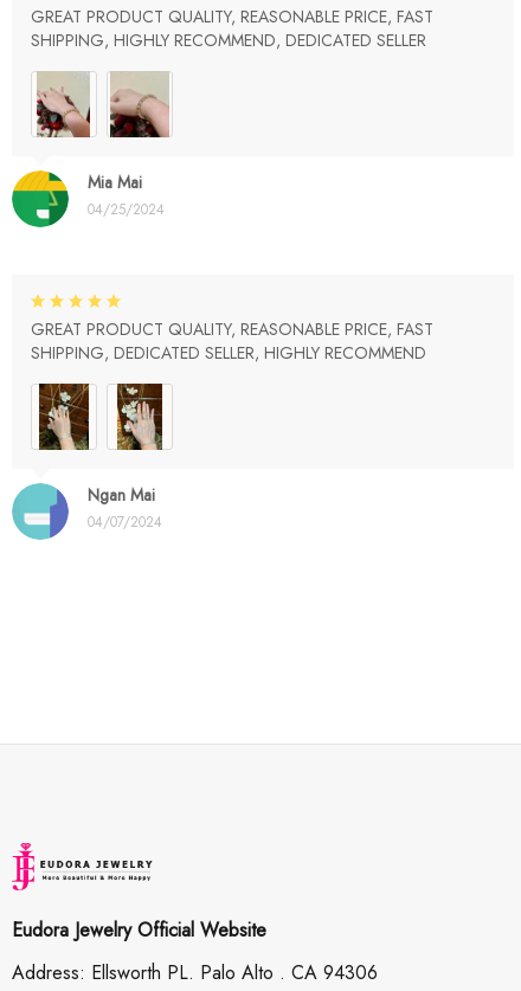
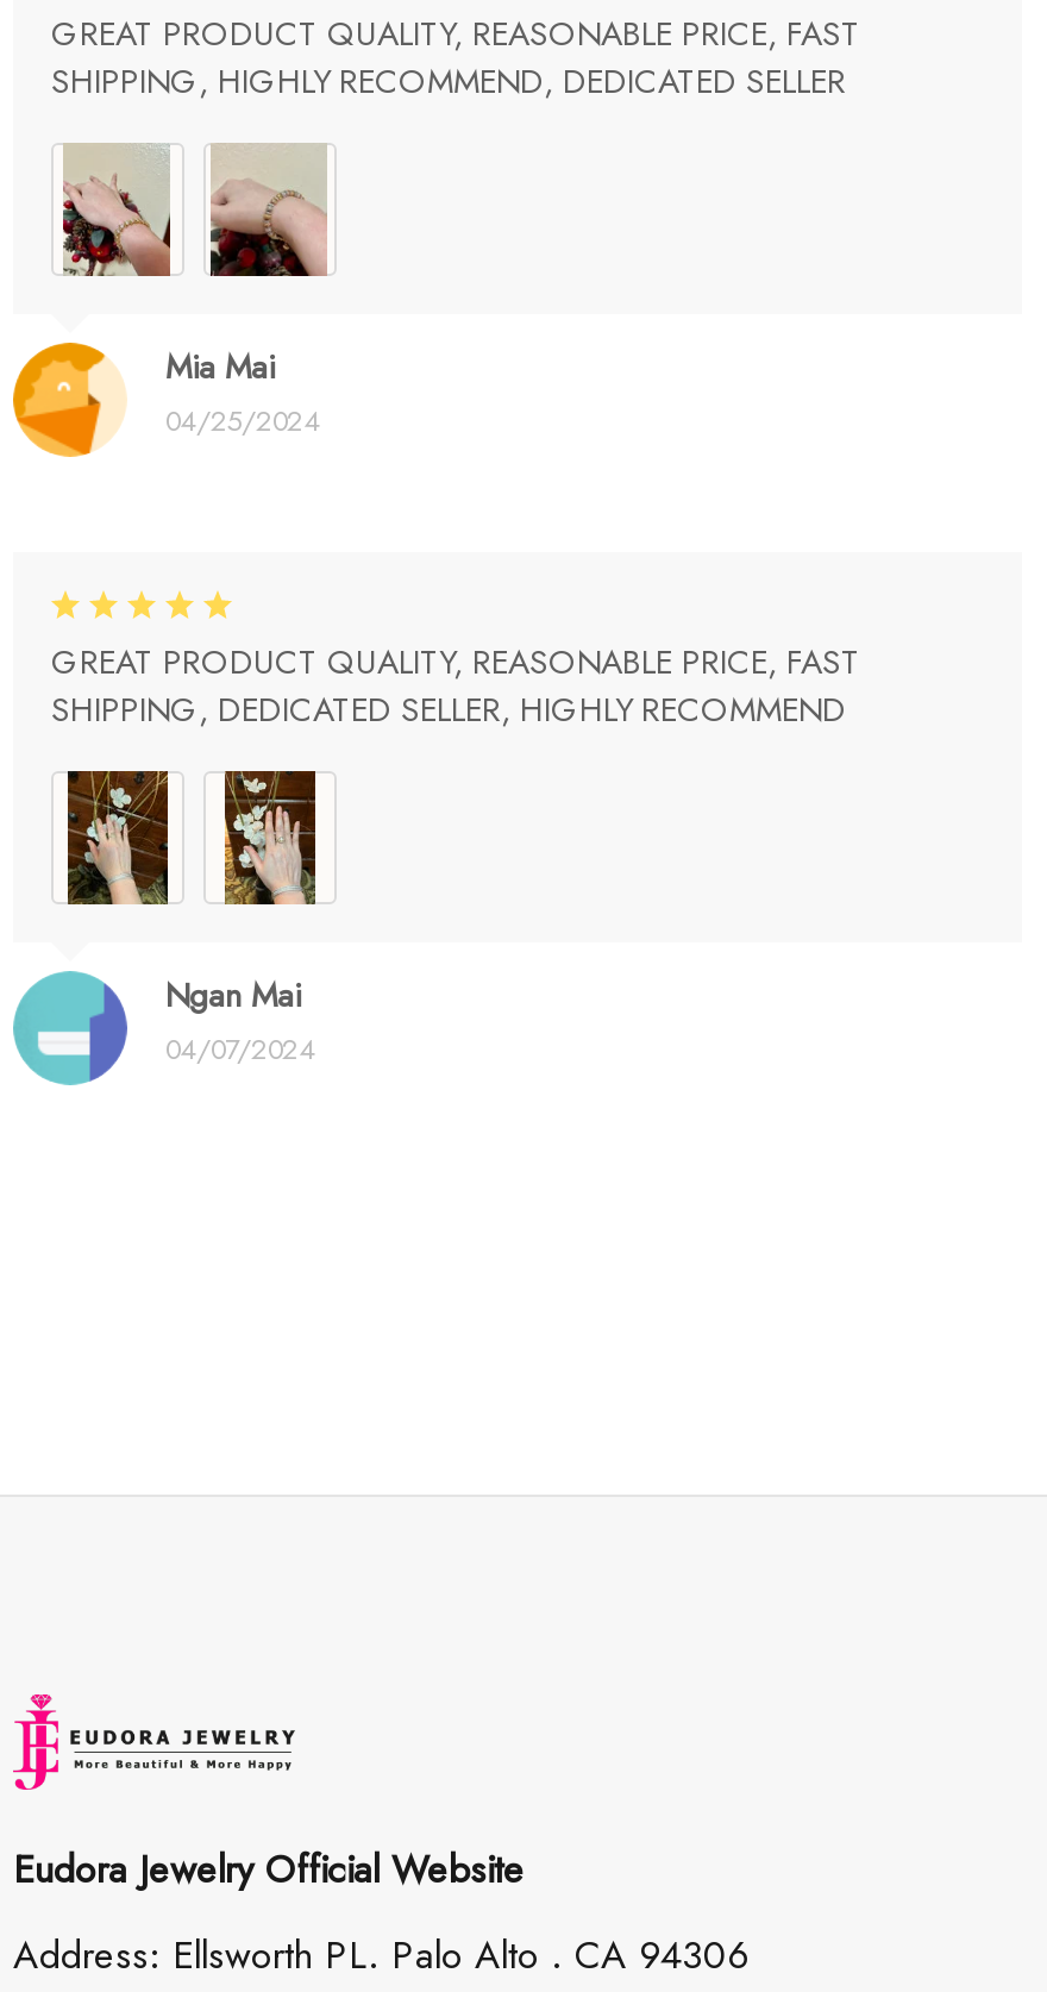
[11,170,70,229] [image] -> [11,343,127,459] [image]

